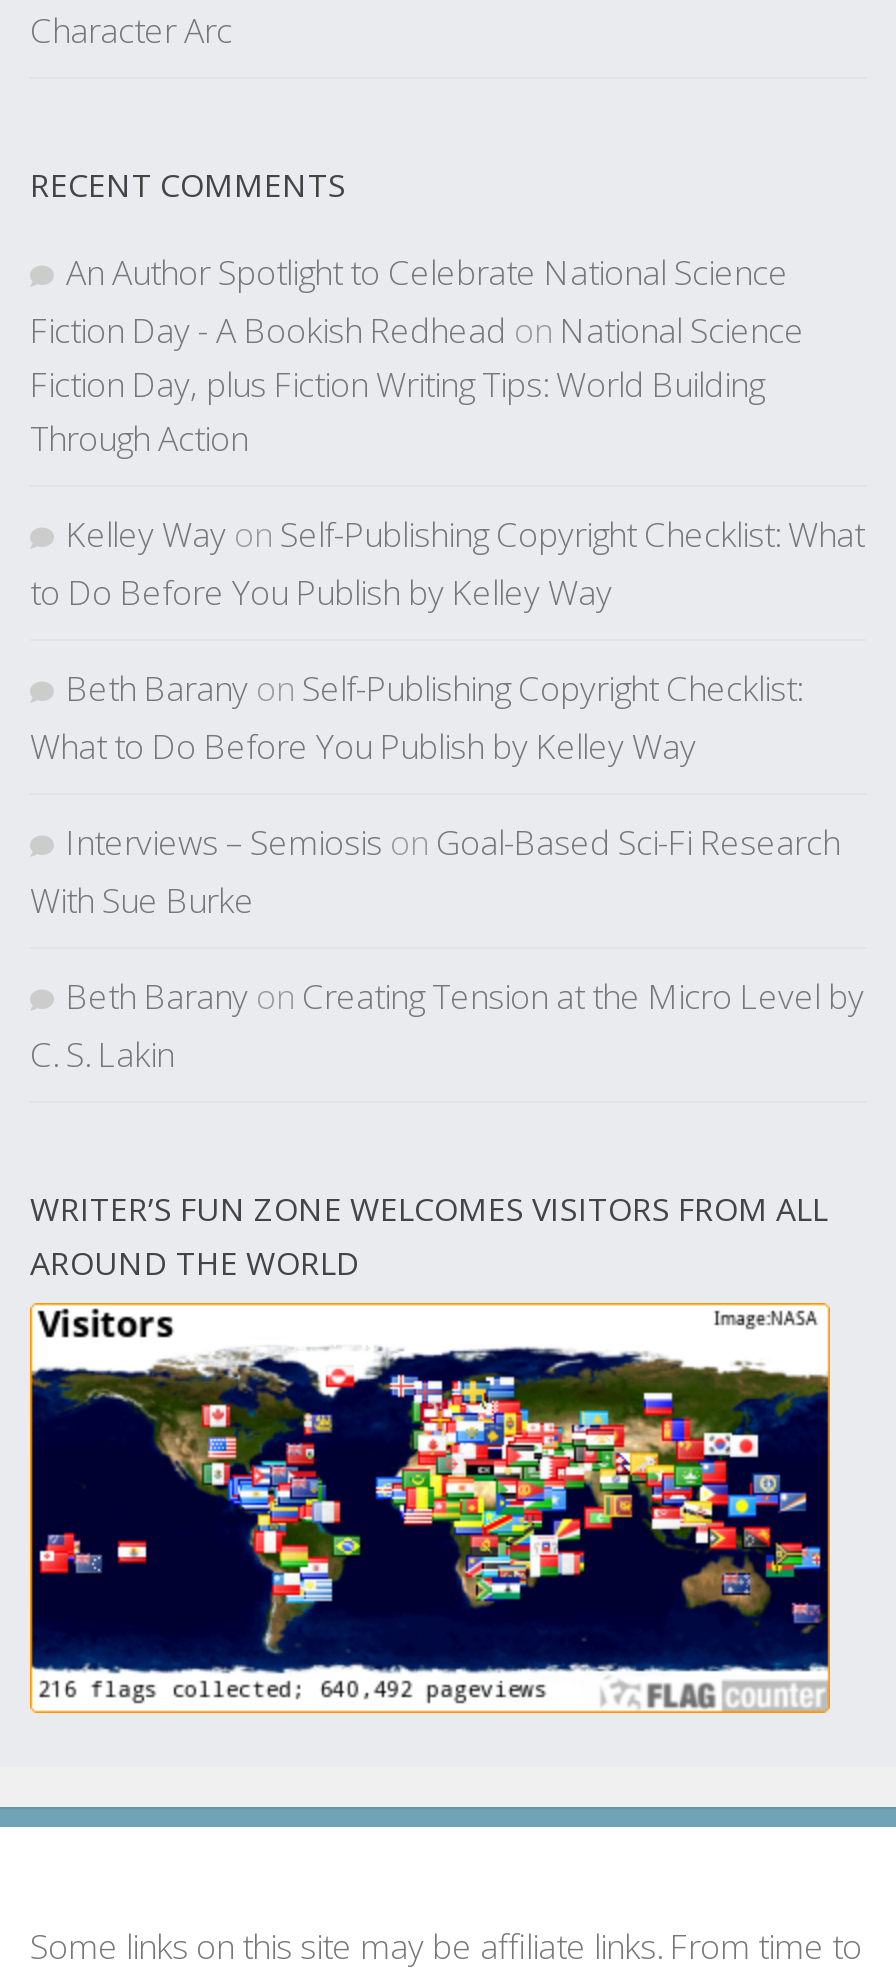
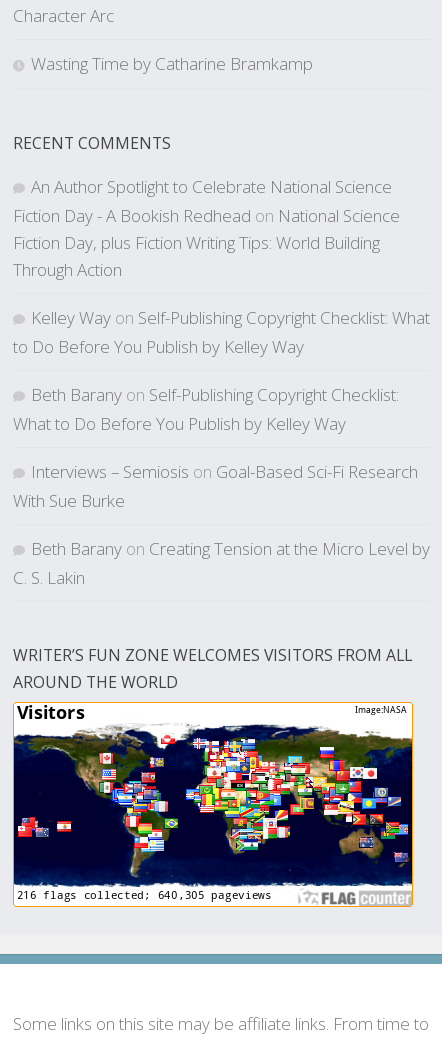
none -> [31,52,313,75] Wasting Time by Catharine Bramkamp

